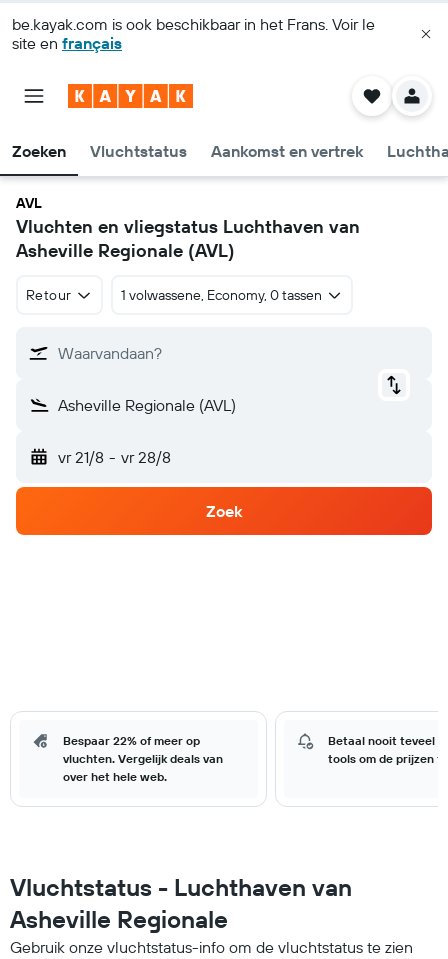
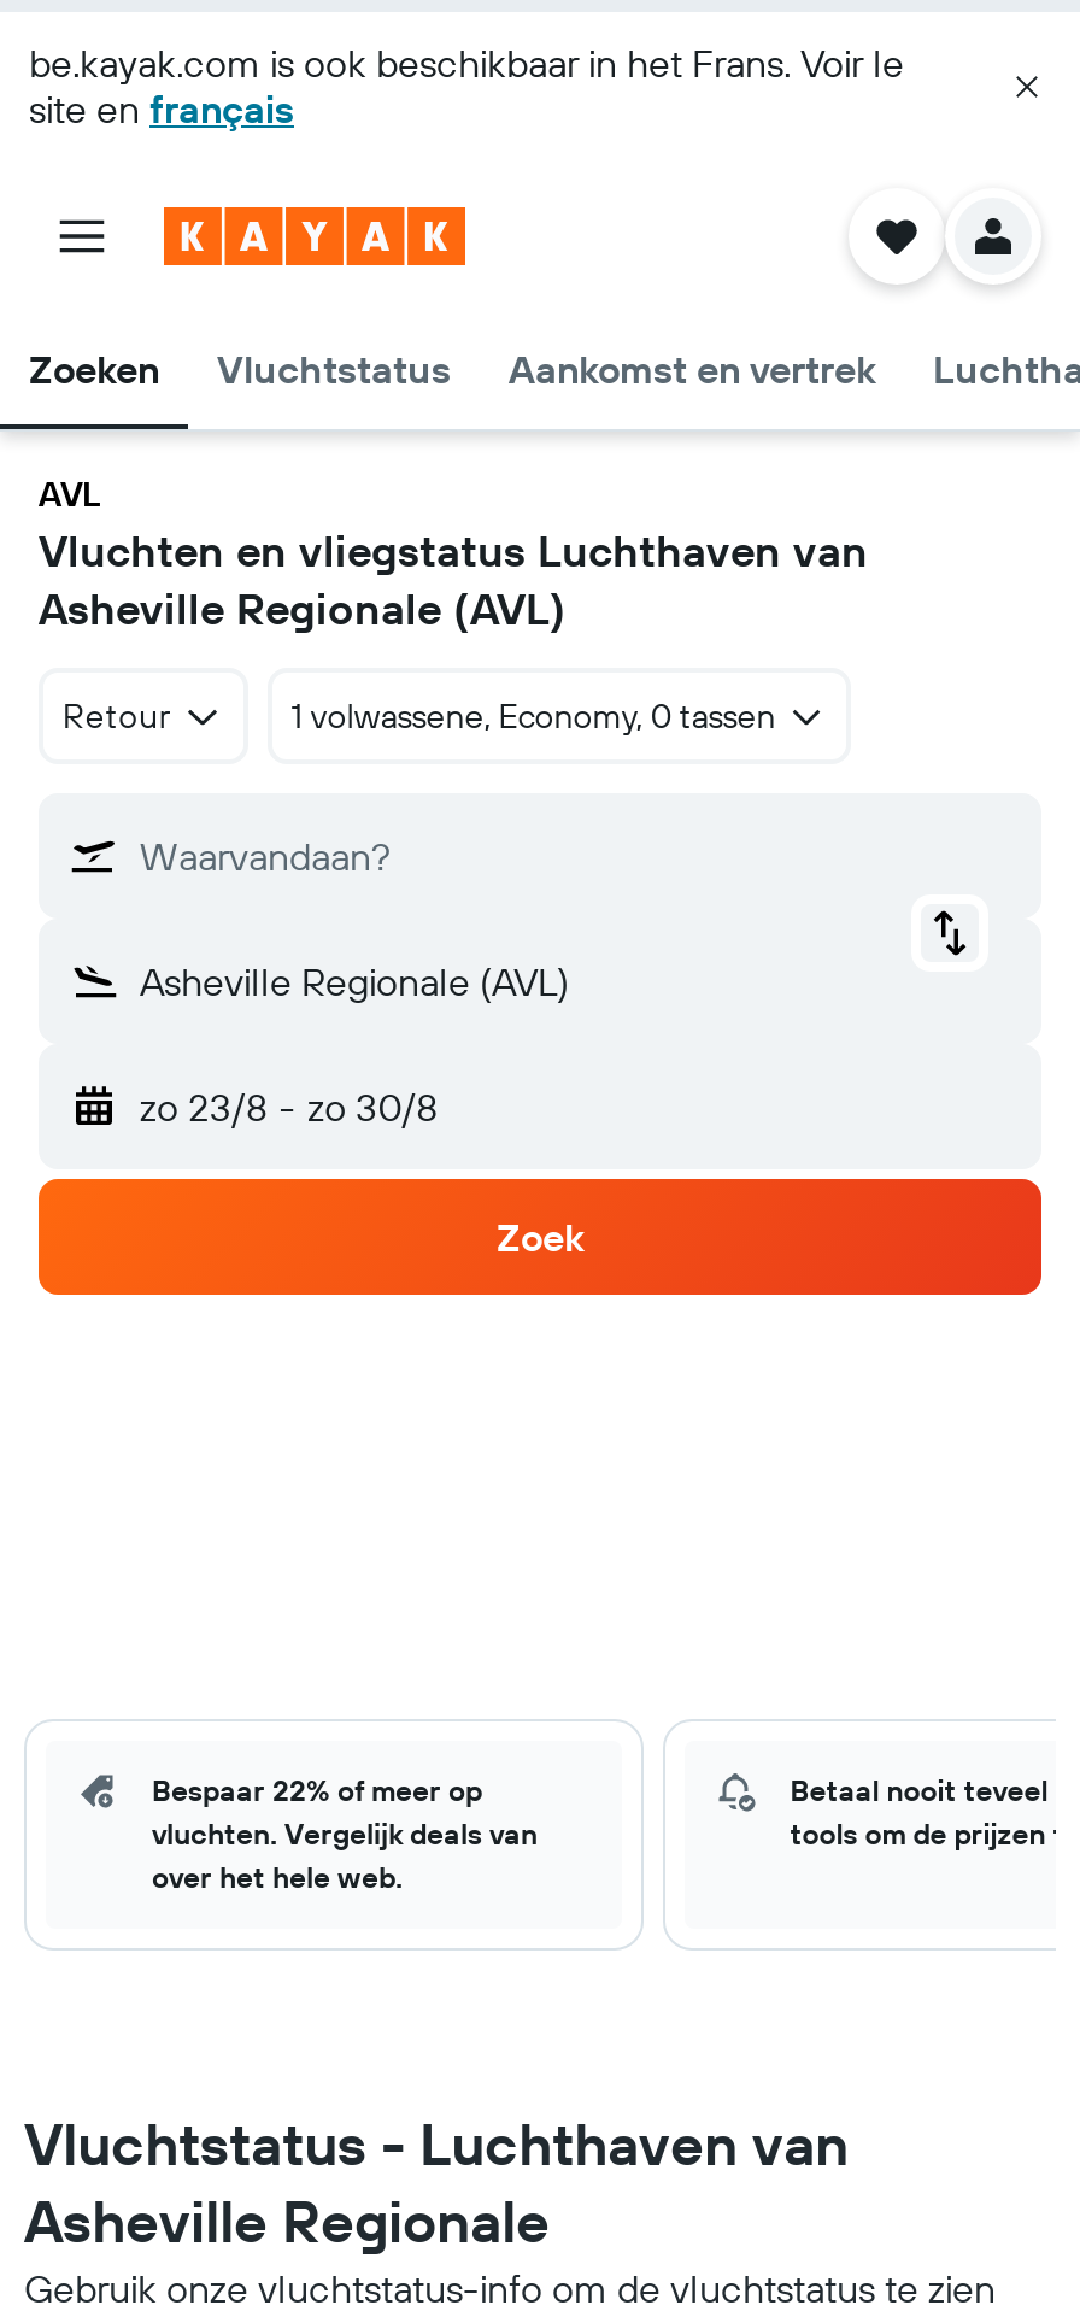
[58,447,171,467] vr 21/8 - vr 28/8 -> [140,1083,438,1131] zo 23/8 - zo 30/8

